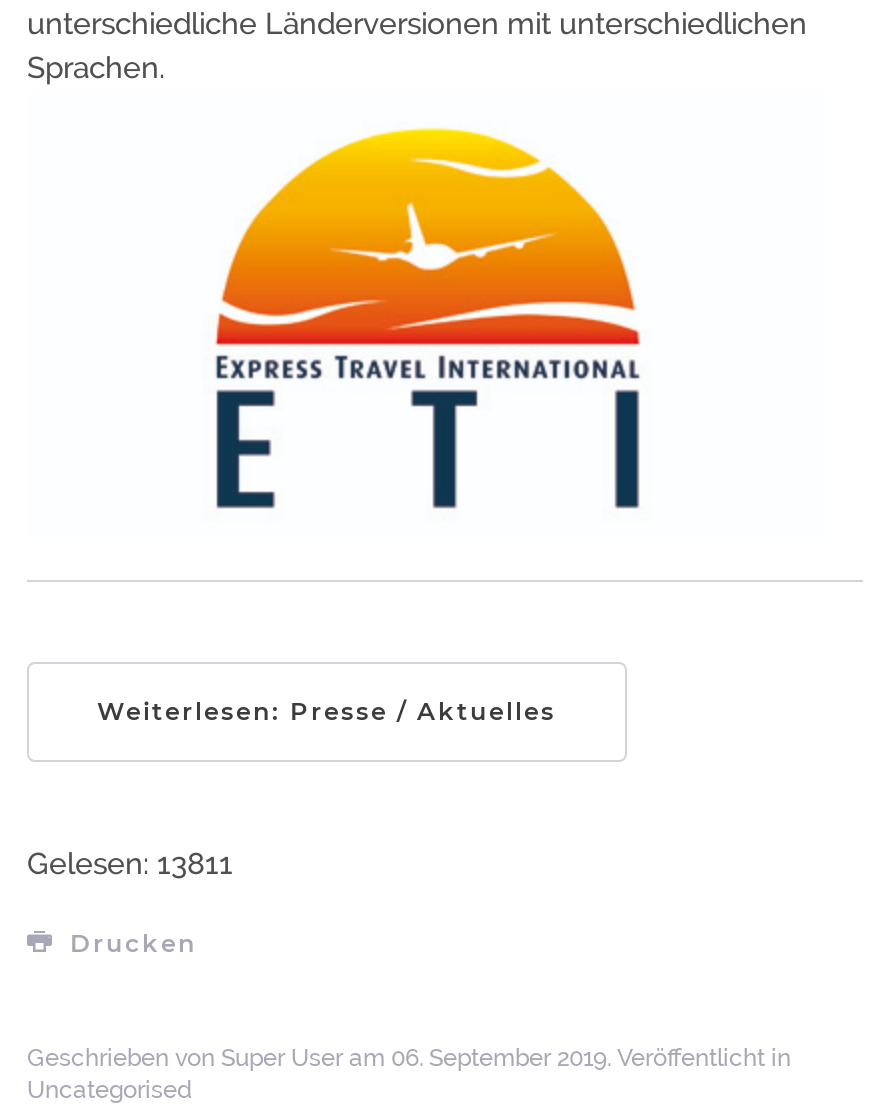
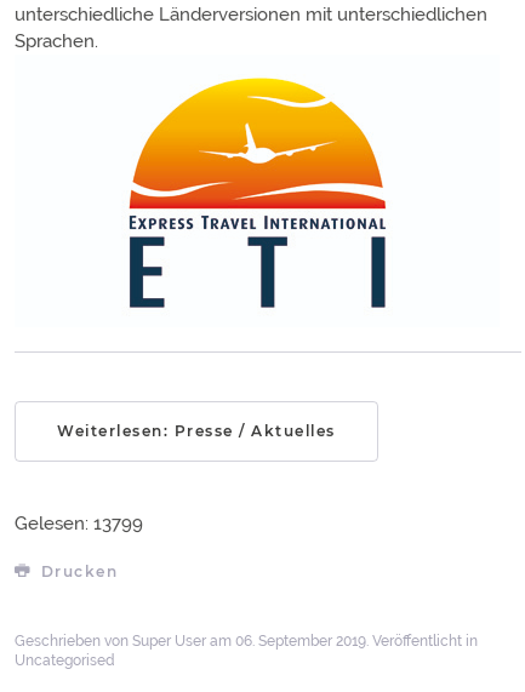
[27,846,233,882] Gelesen: 13811 -> [15,513,143,535] Gelesen: 13799

